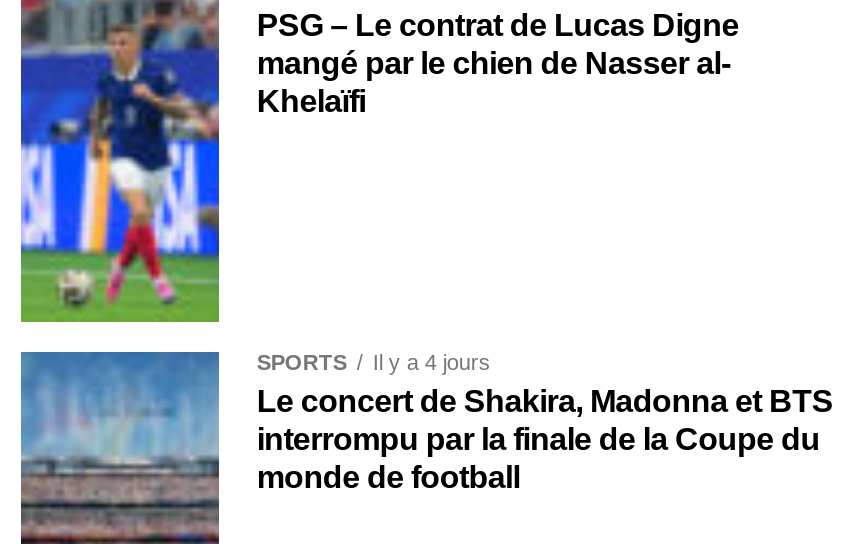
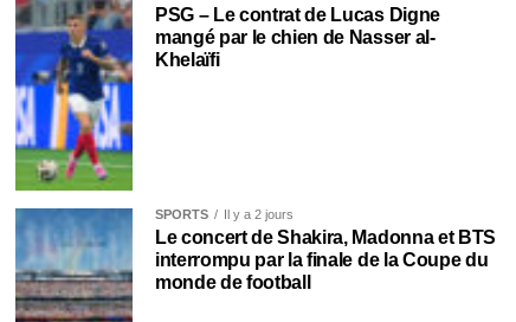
[257,349,491,373] SPORTS Il y a 4 jours -> [155,207,293,221] SPORTS Il y a 2 jours

